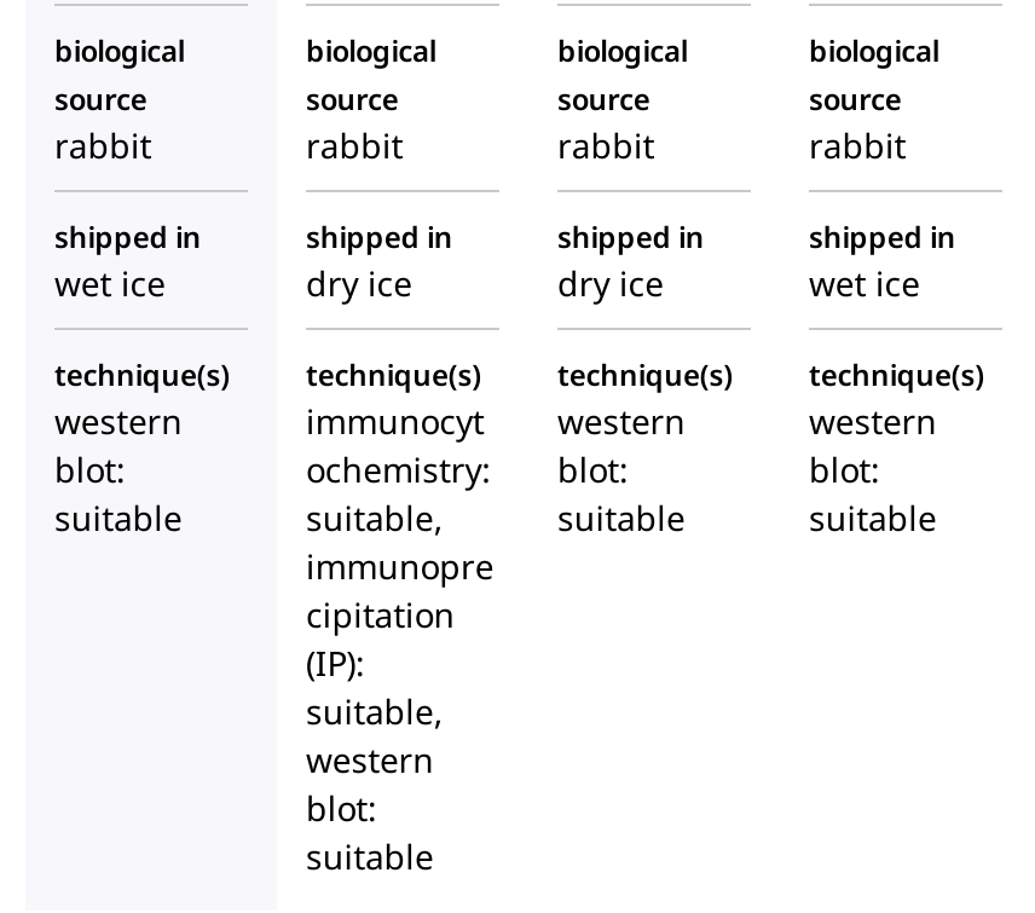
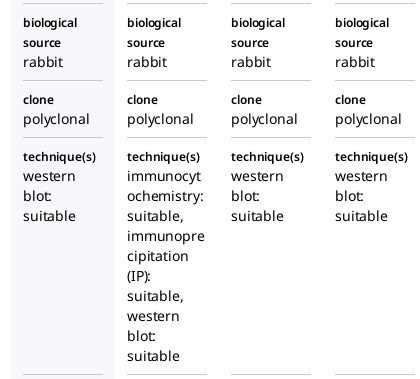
[54,217,201,307] shipped in | wet ice -> [23,91,90,128] clone | polyclonal
[306,217,453,307] shipped in | dry ice -> [127,91,194,128] clone | polyclonal
[557,217,704,307] shipped in | dry ice -> [231,91,298,128] clone | polyclonal
[809,217,956,307] shipped in | wet ice -> [335,91,402,128] clone | polyclonal

